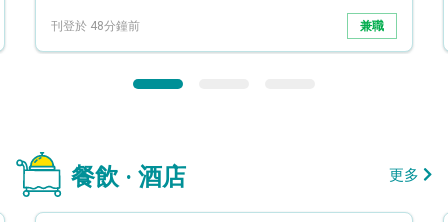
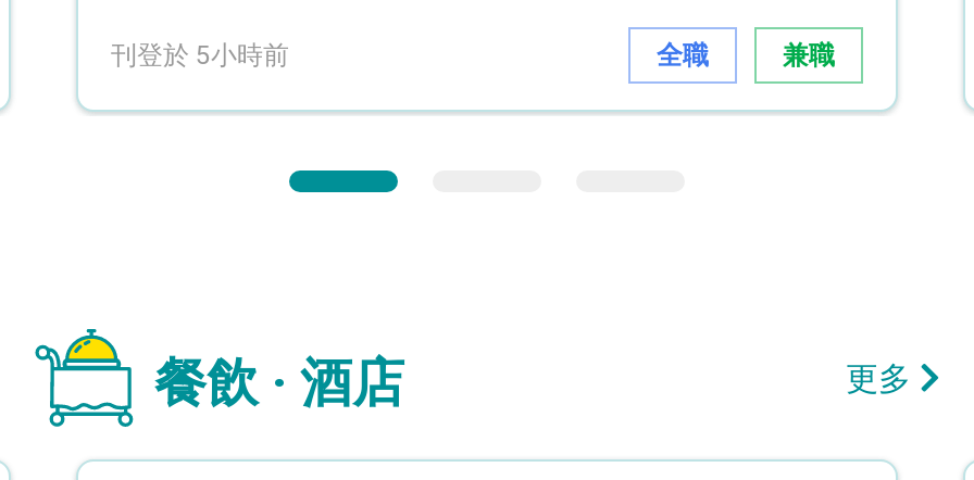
[51,18,140,32] 刊登於 48分鐘前 -> [111,39,709,70] 刊登於 5小時前 | 全職

